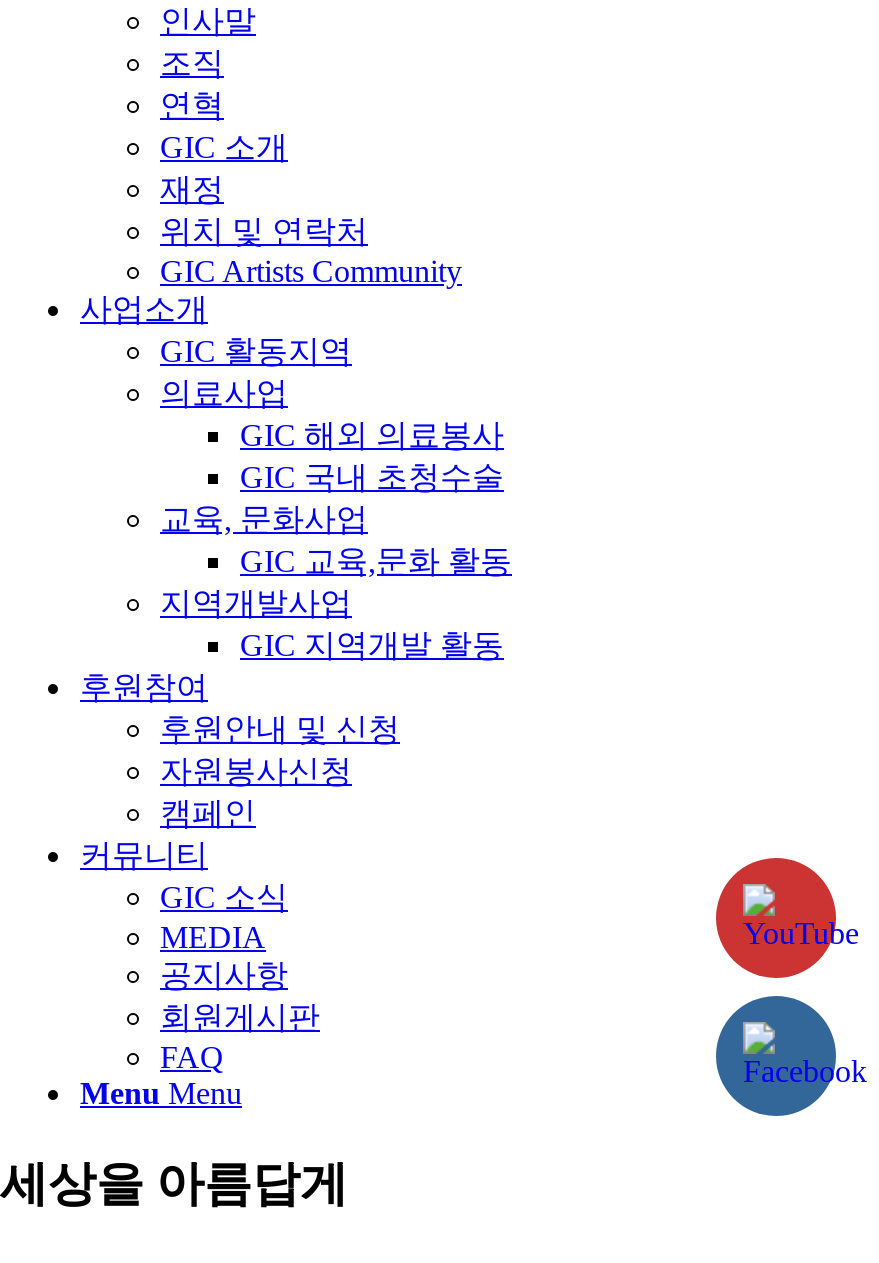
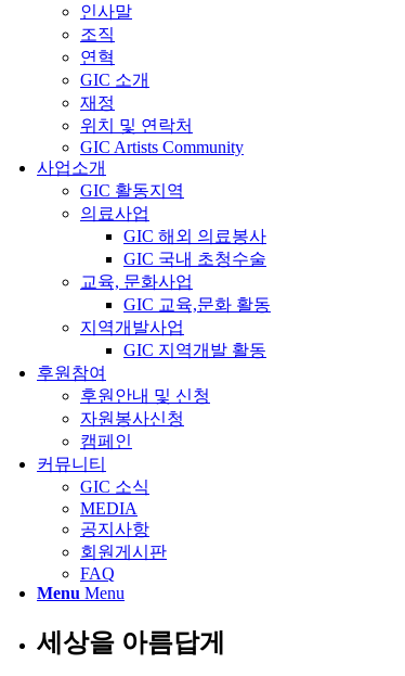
[714,856,860,980] [image] -> none
[714,994,868,1118] [image] -> none

